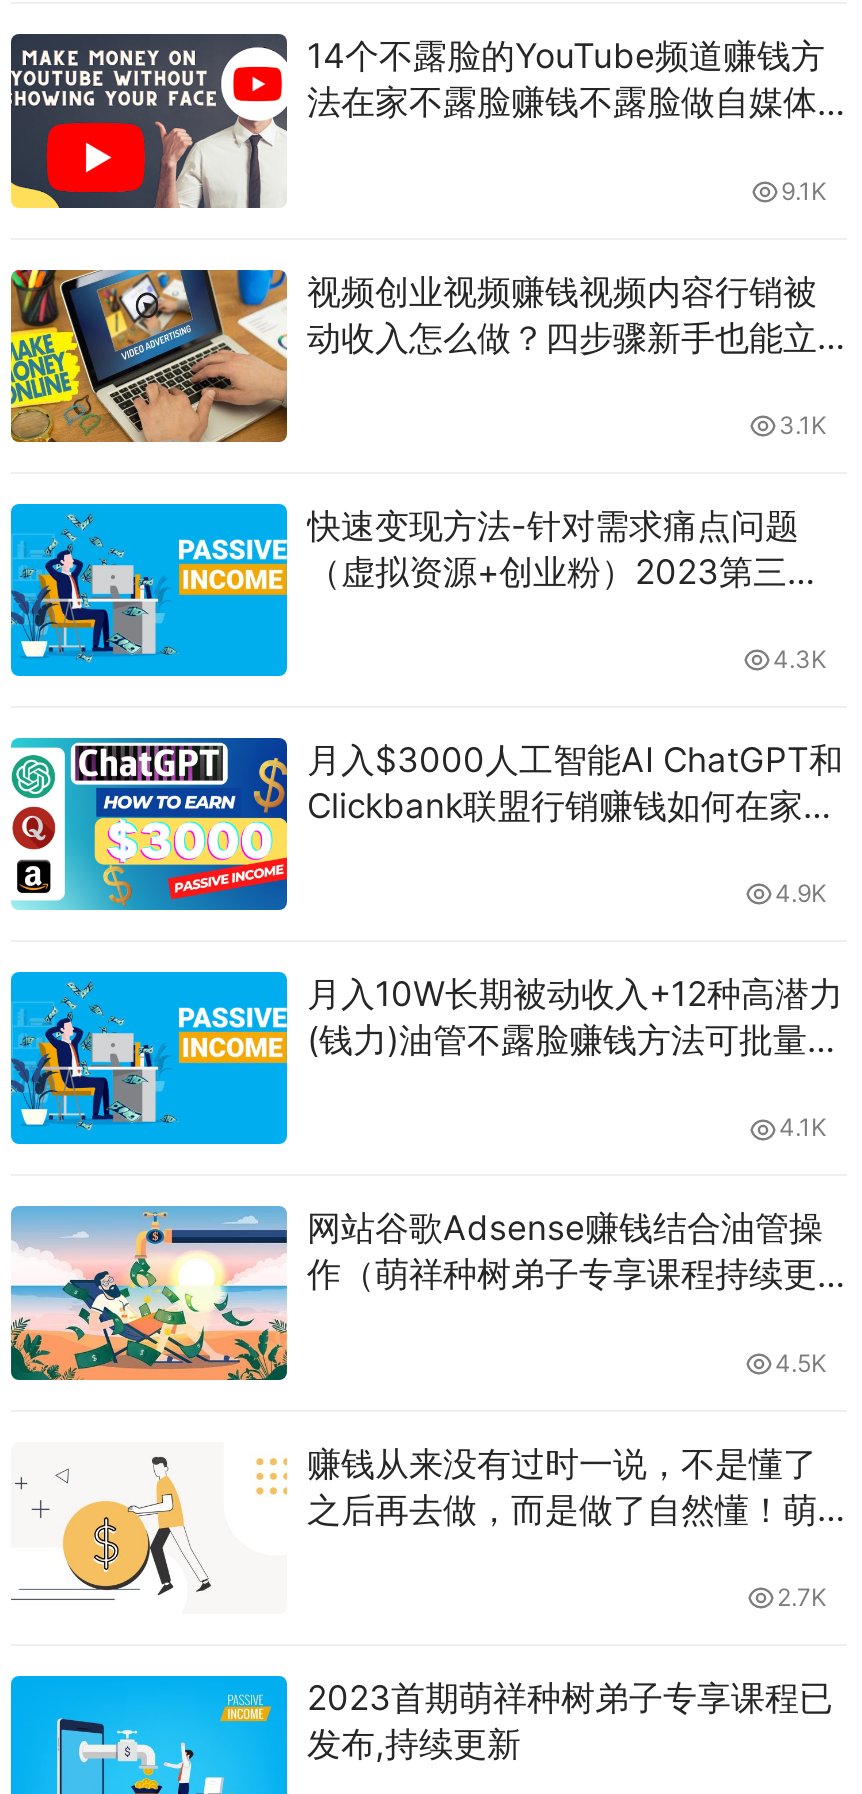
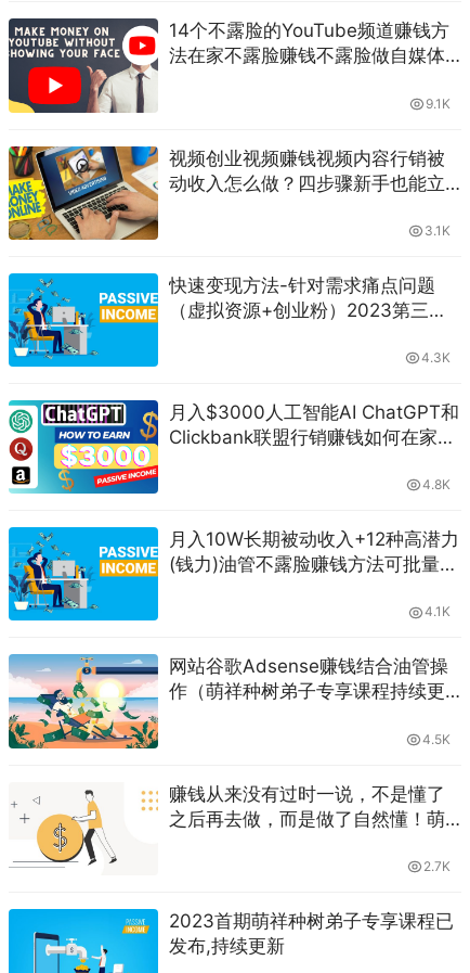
[775,878,827,908] 4.9K -> [422,476,451,493] 4.8K

